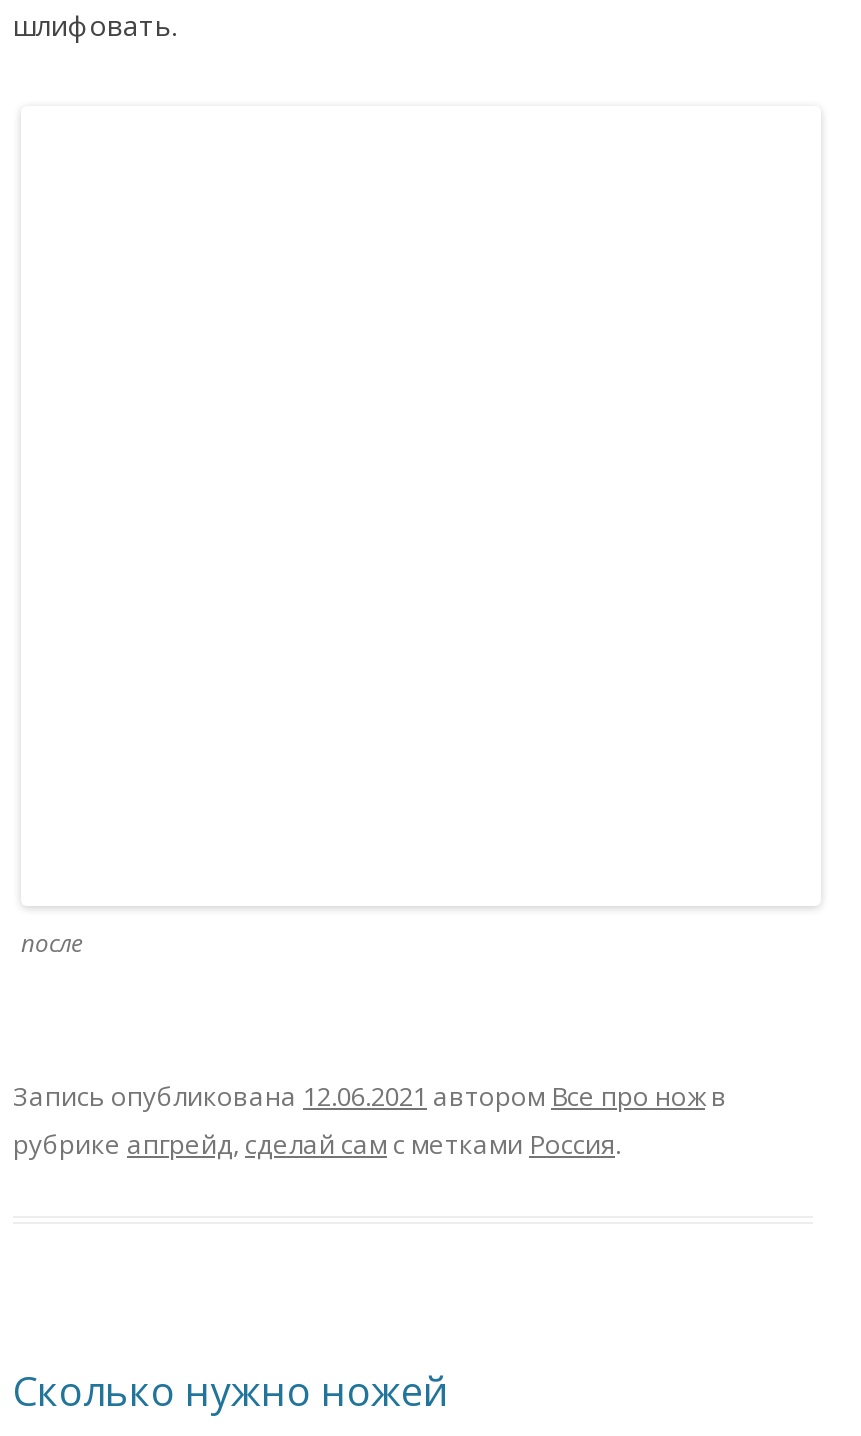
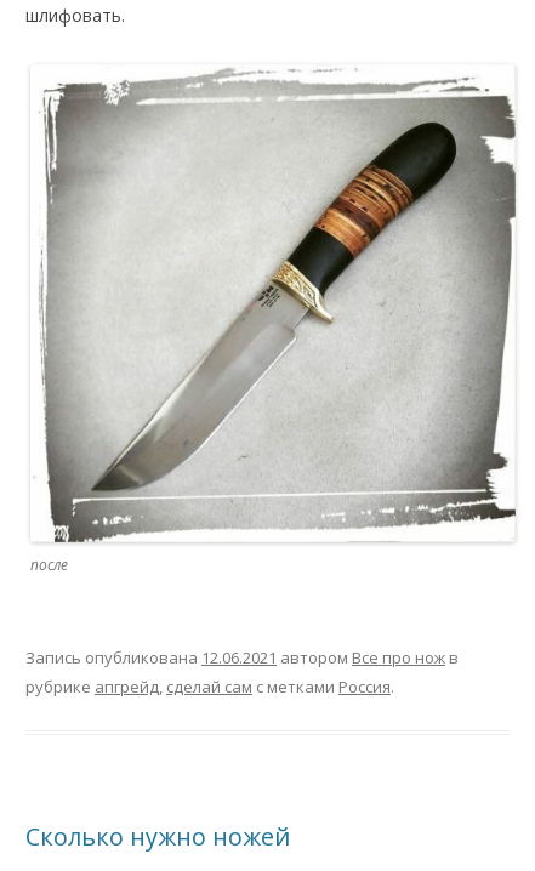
none -> [39,68,517,543] [image]

